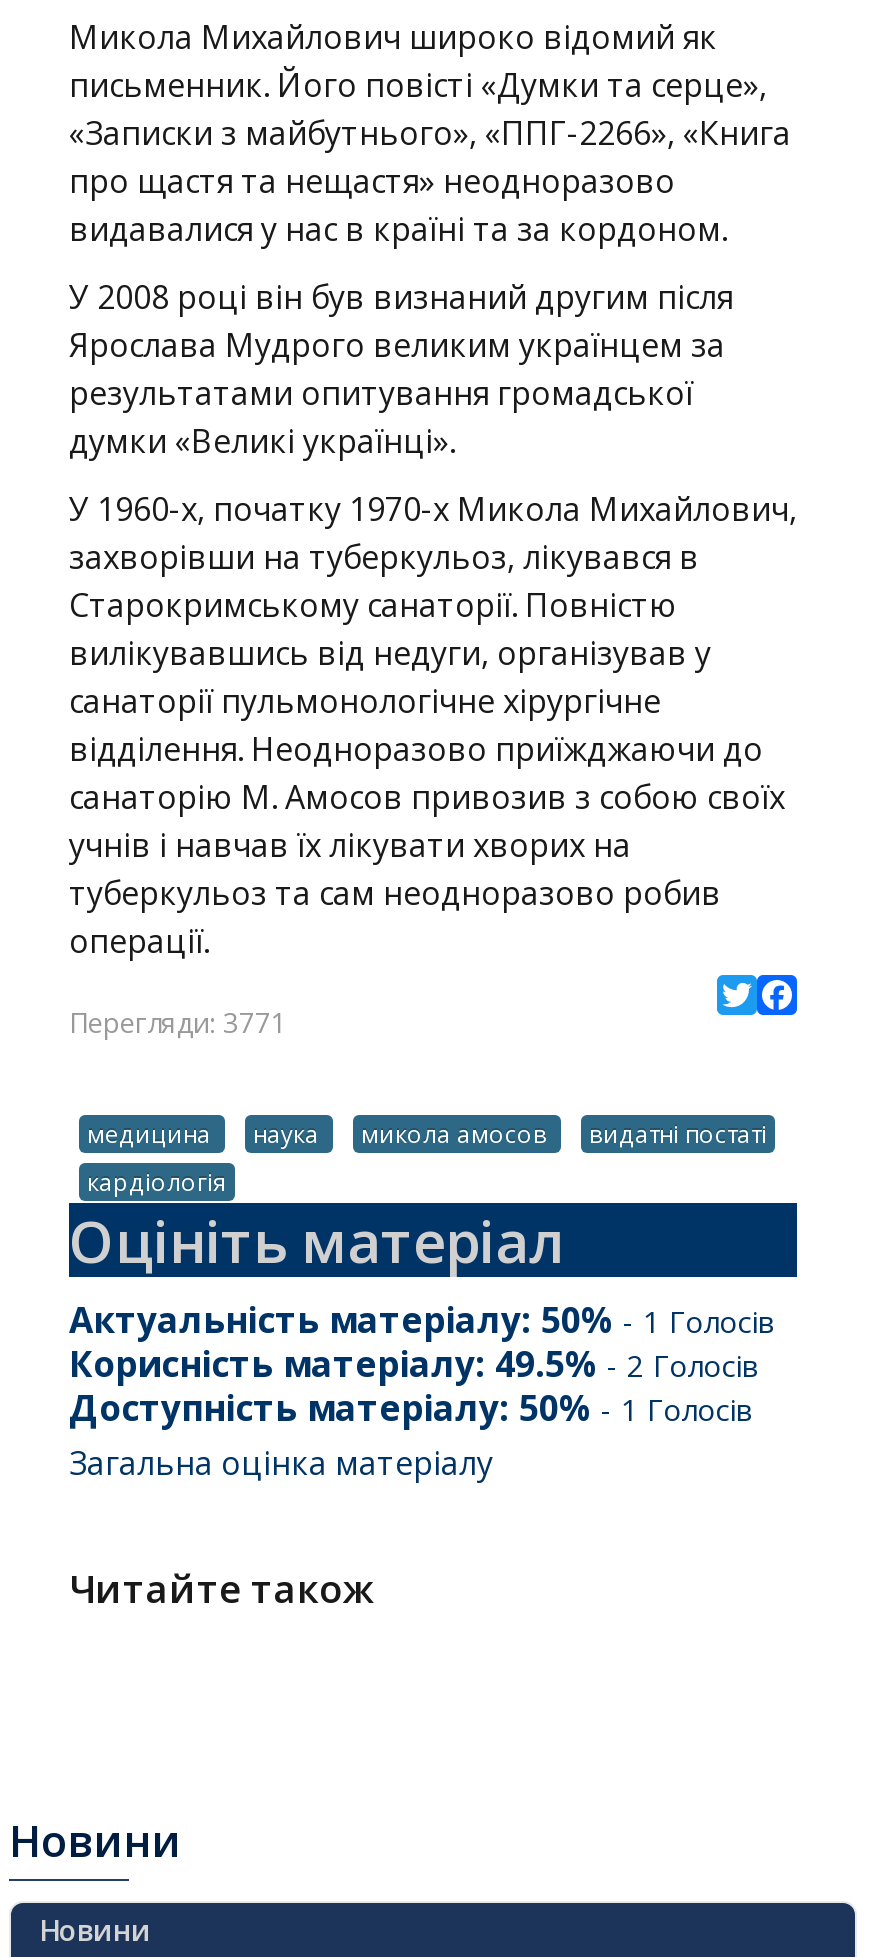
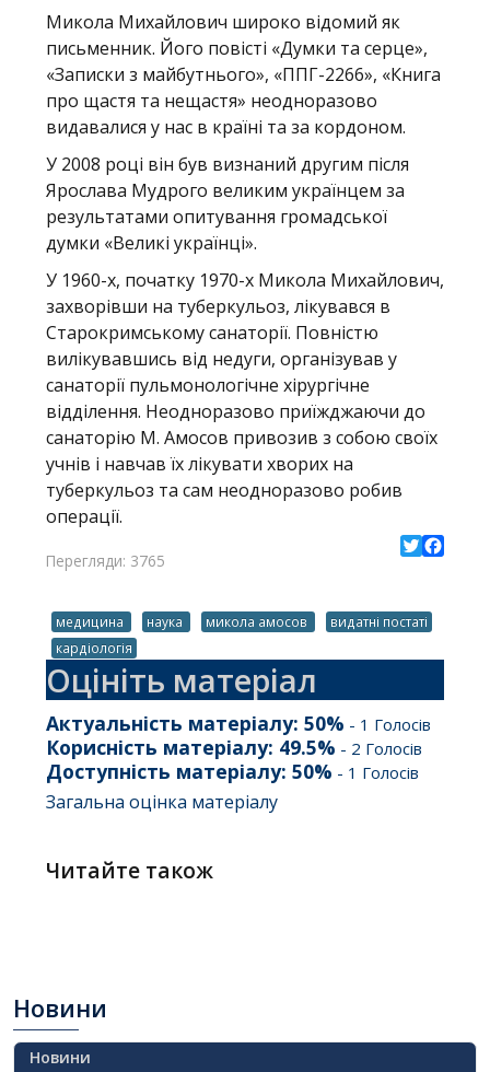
[69,1003,287,1041] Перегляди: 3771 -> [46,550,165,571] Перегляди: 3765

